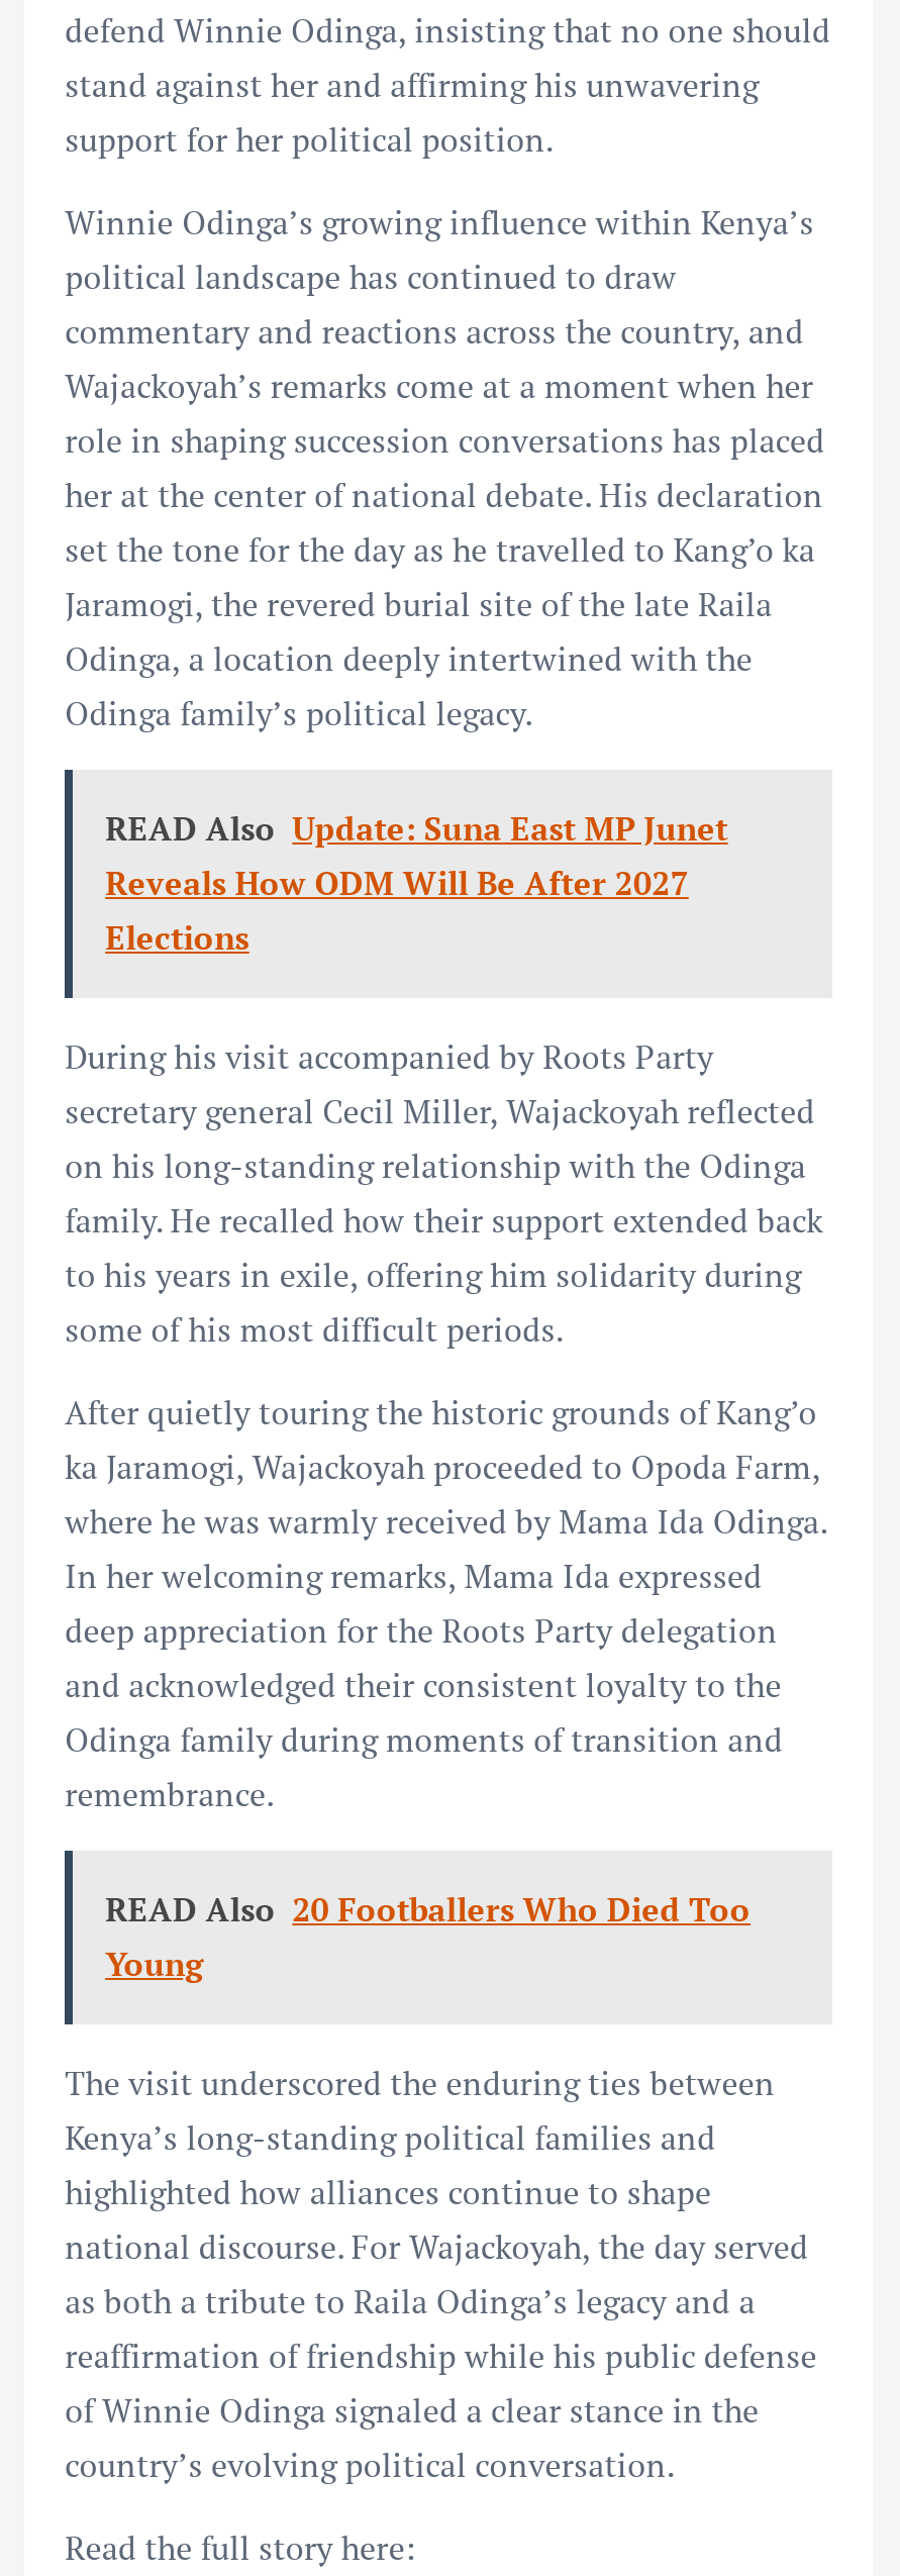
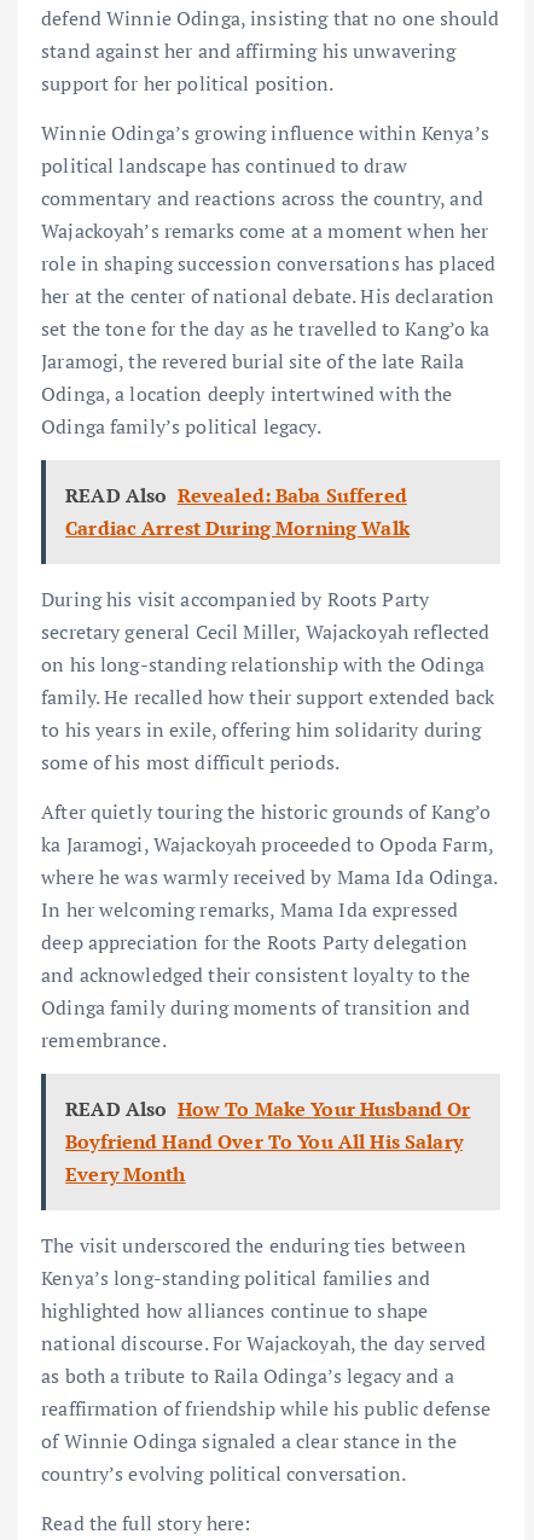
[105,806,728,959] READ Also Update: Suna East MP Junet | Reveals How ODM Will Be After 2027 | Elections -> [65,482,409,541] READ Also Revealed: Baba Suffered | Cardiac Arrest During Morning Walk
moved [65,1034,826,1816] -> [41,586,496,1053]: During his visit accompanied by Roots Party | secretary general Cecil Miller, Wajackoyah reflected | on his long-standing relationship with the Odinga | ... | Odinga family during moments of transition and | remembrance.
[105,1887,751,1986] READ Also 20 Footballers Who Died Too | Young -> [65,1096,471,1187] READ Also How To Make Your Husband Or | Boyfriend Hand Over To You All His Salary | Every Month

